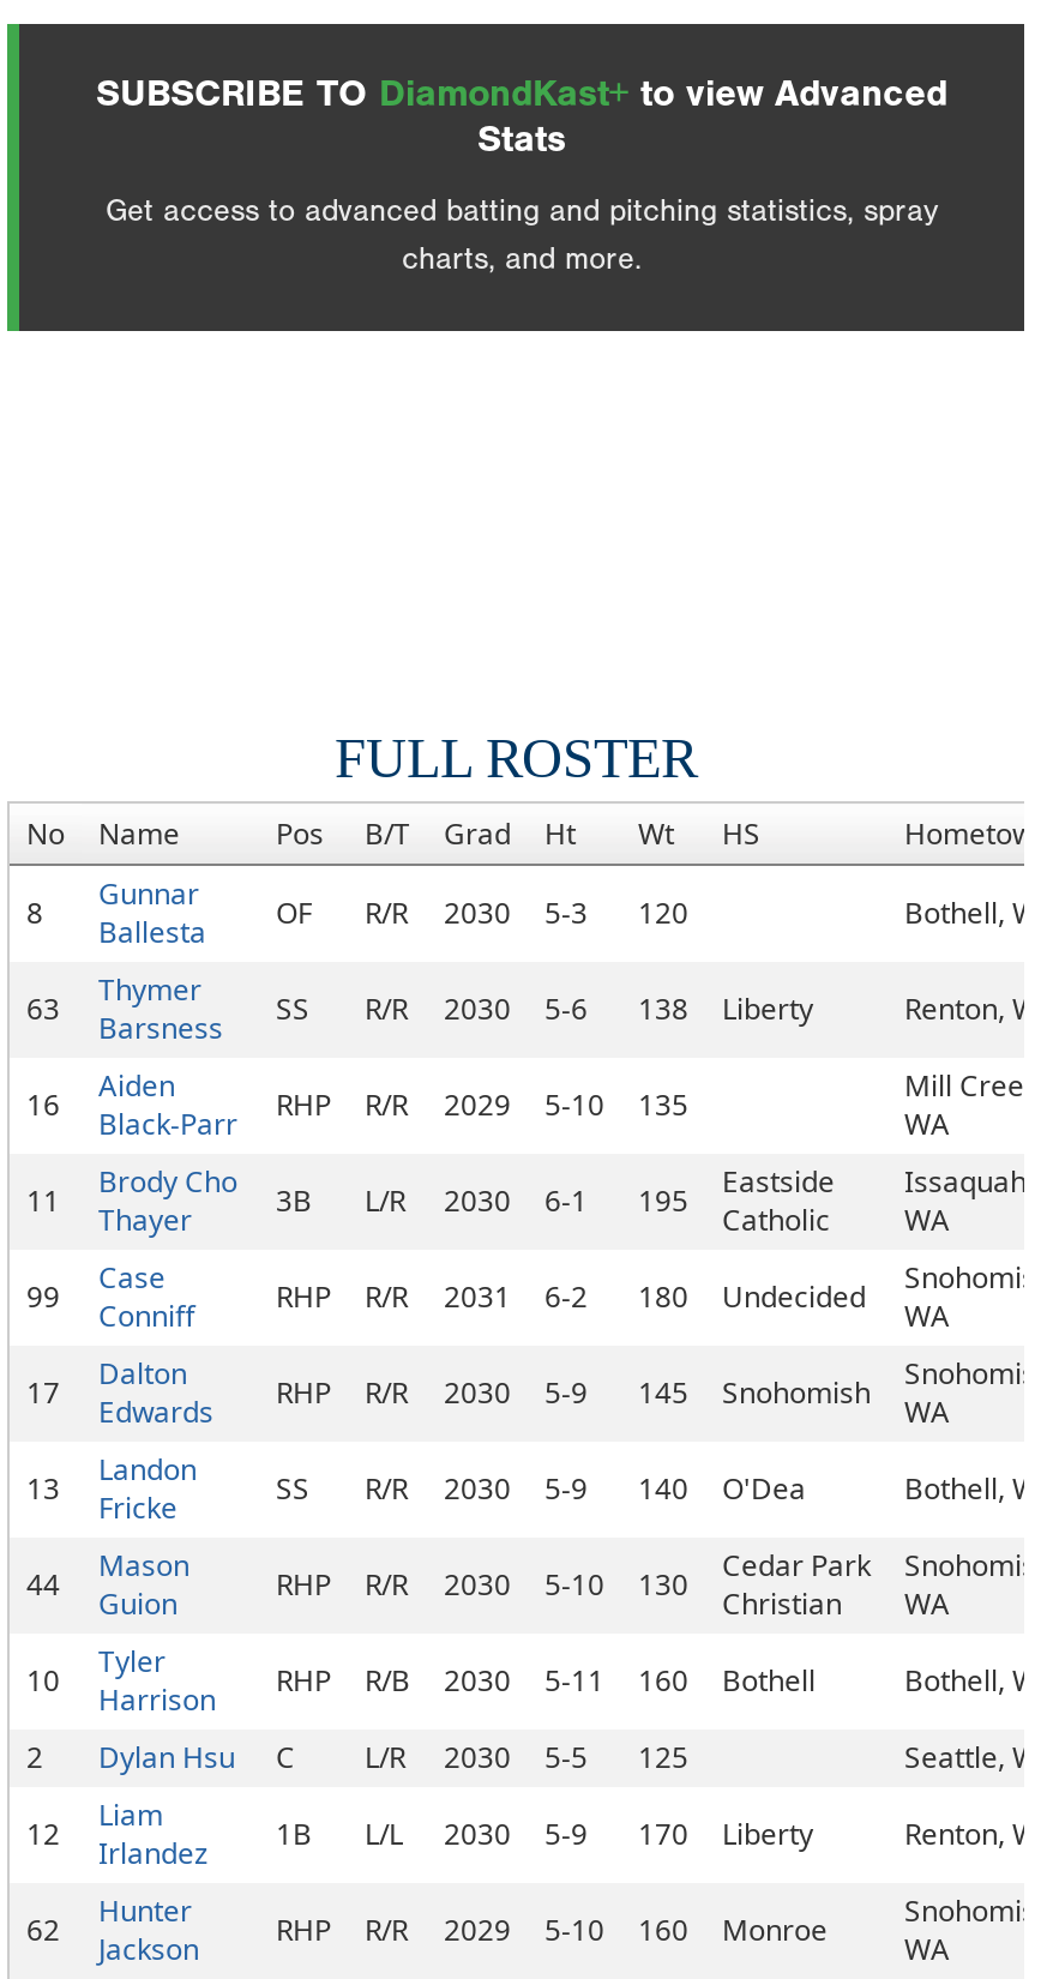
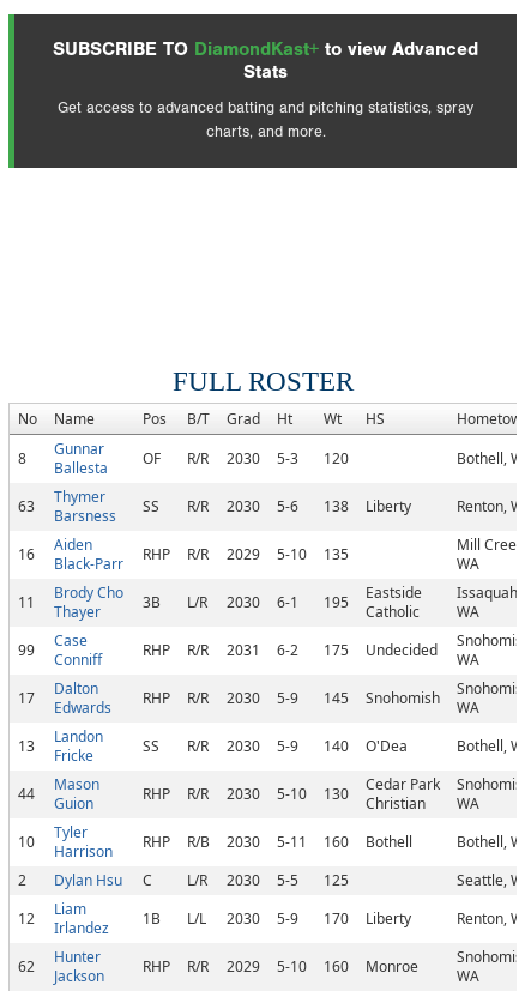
[638,1276,688,1317] 180 -> [324,640,349,660] 175

